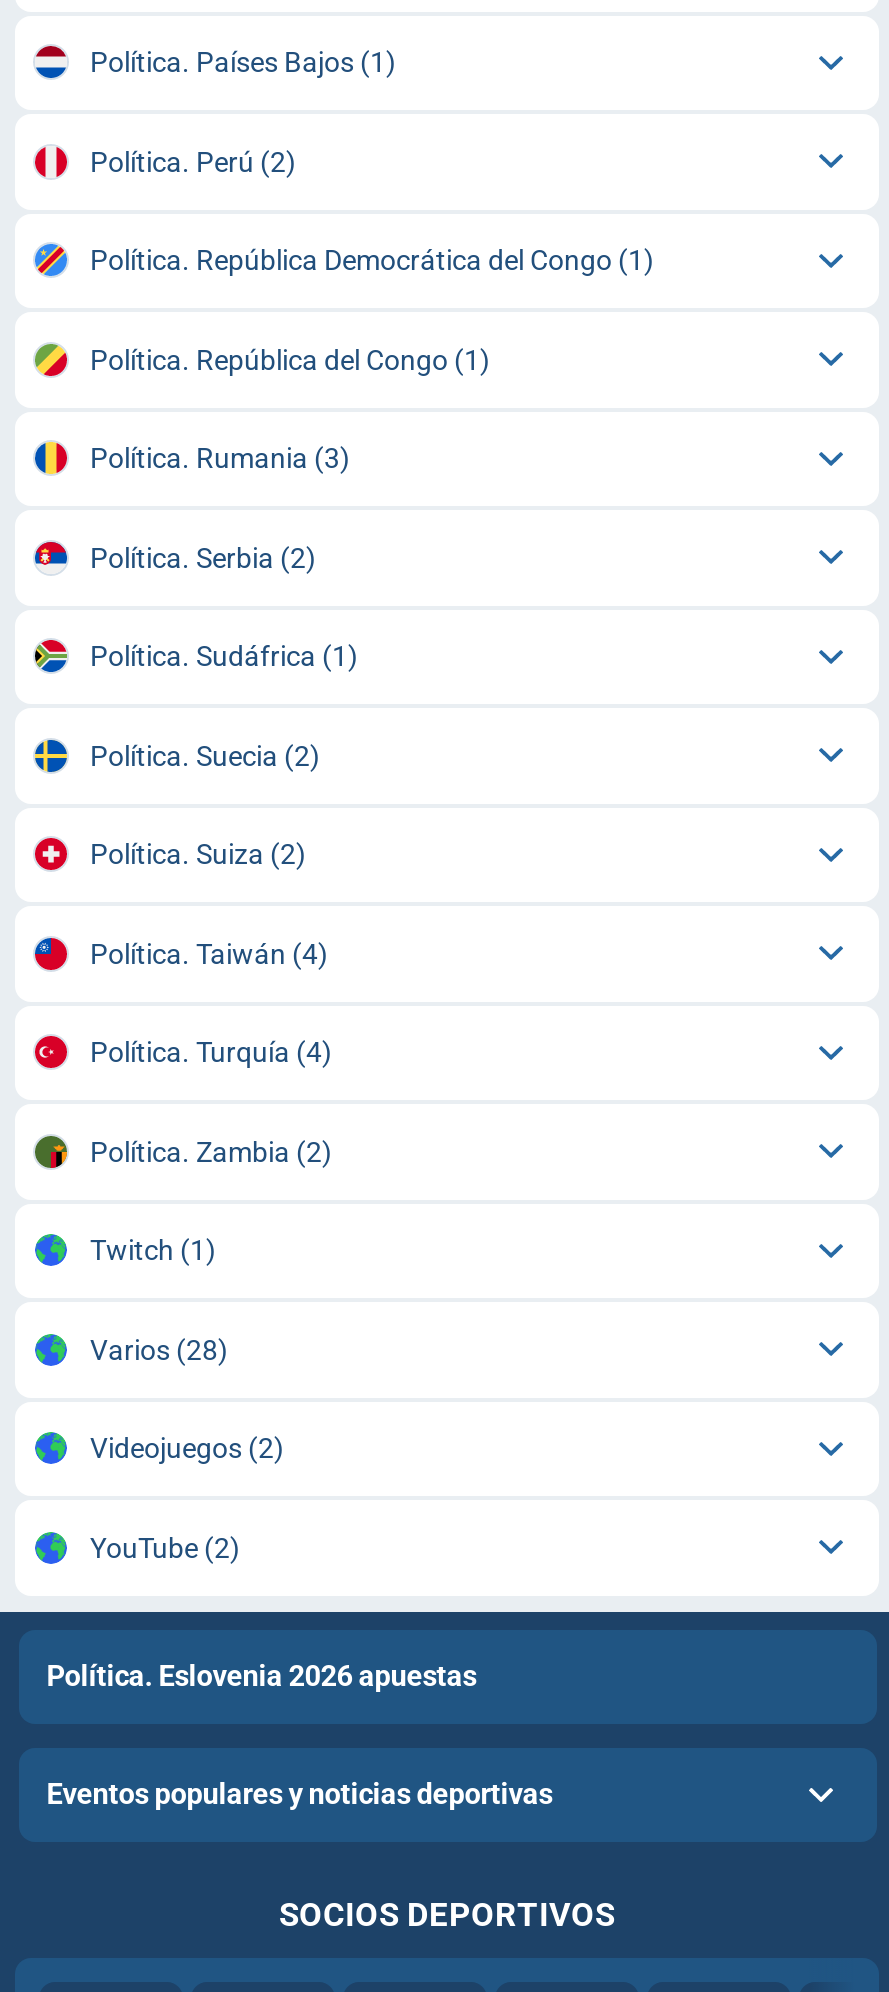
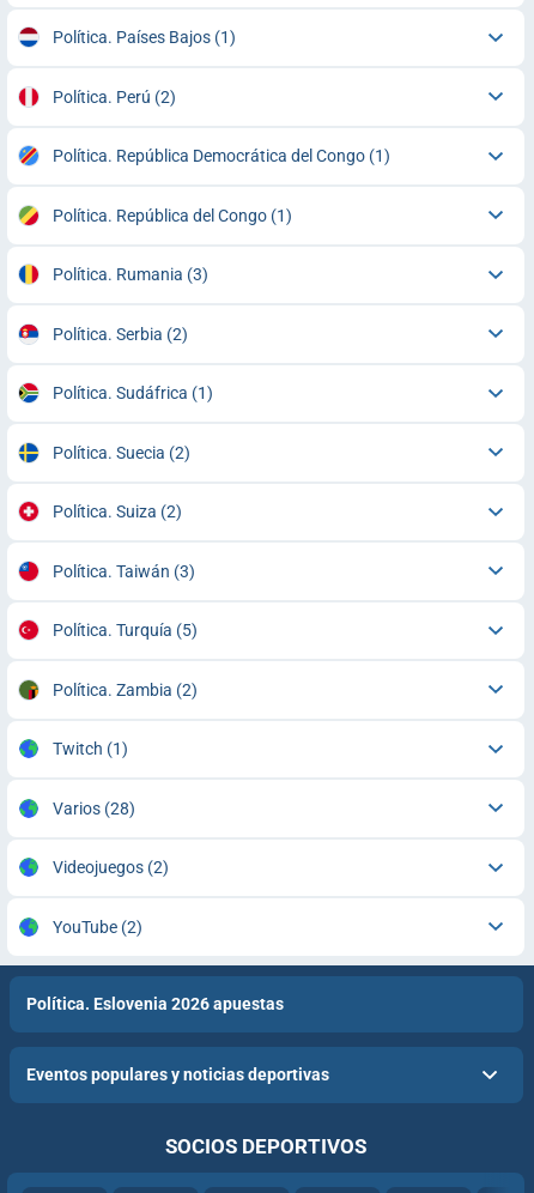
[90,938,328,970] Política. Taiwán (4) -> [52,562,195,581] Política. Taiwán (3)
[90,1036,332,1068] Política. Turquía (4) -> [52,621,197,640] Política. Turquía (5)

